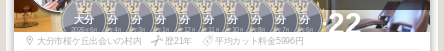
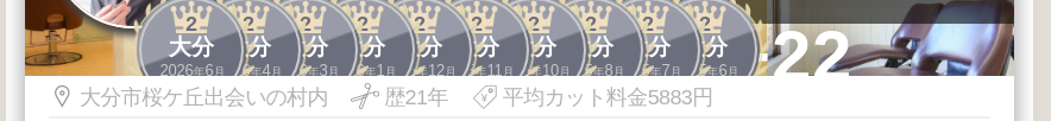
[215,36,303,46] 平均カット料金5996円 -> [503,86,713,110] 平均カット料金5883円

